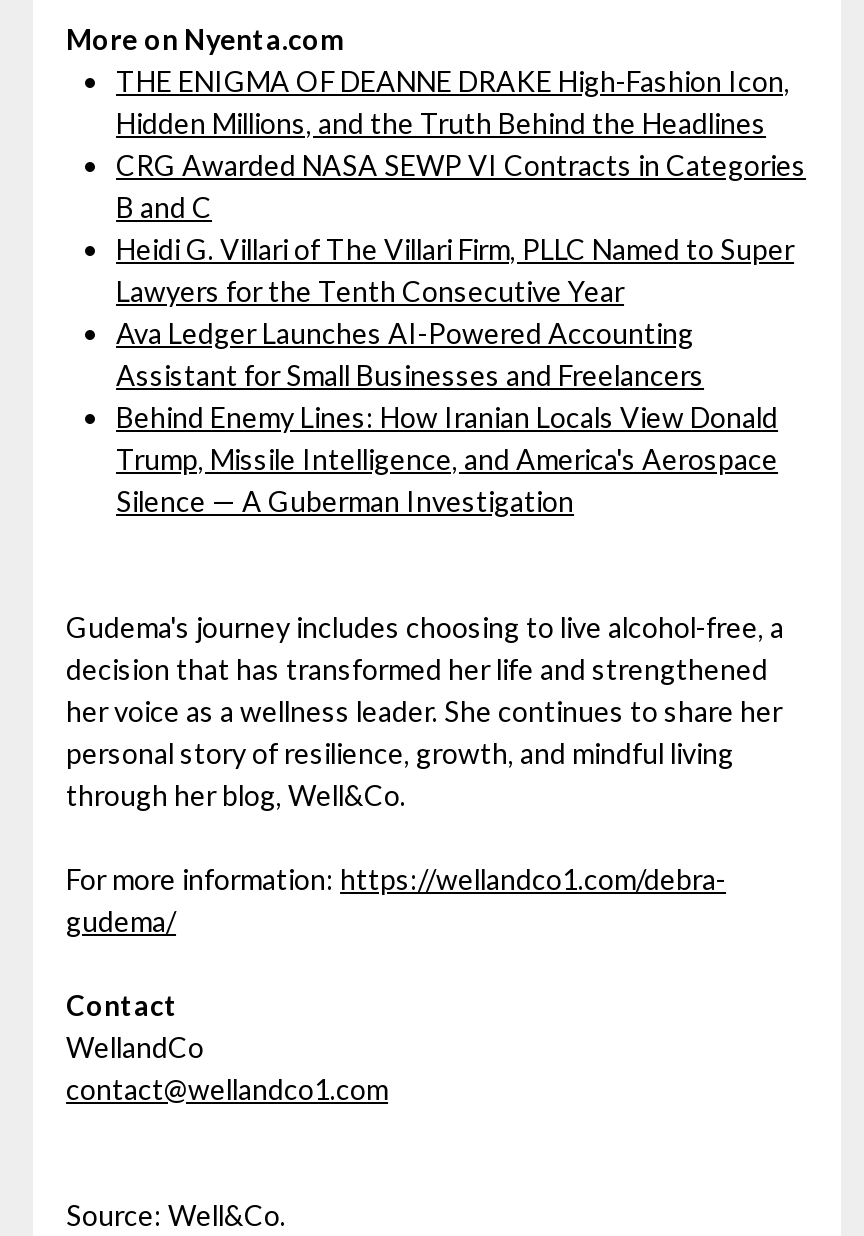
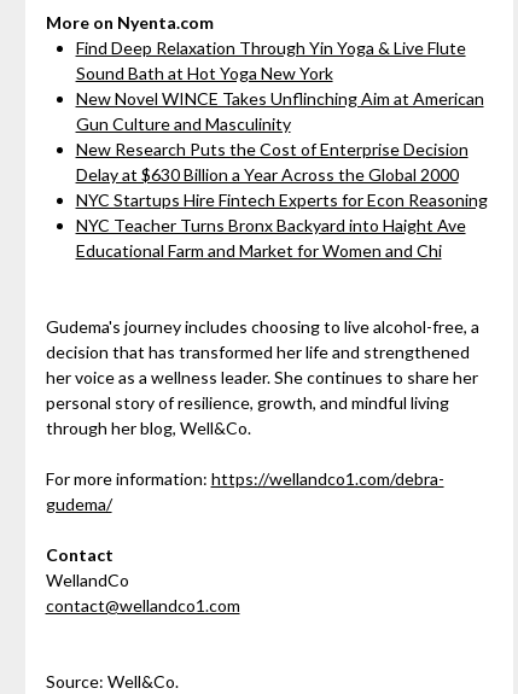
[116,65,806,519] THE ENIGMA OF DEANNE DRAKE High-Fashion Icon, | Hidden Millions, and the Truth Behind the Headlines | CRG Awarded NASA SEWP VI Contracts in Categories | B and C | Heidi G. Villari of The Villari Firm, PLLC Named to Super | Lawyers for the Tenth Consecutive Year | Ava Ledger Launches AI-Powered Accounting | Assistant for Small Businesses and Freelancers | Behind Enemy Lines: How Iranian Locals View Donald | Trump, Missile Intelligence, and America's Aerospace | Silence — A Guberman Investigation -> [75,38,487,261] Find Deep Relaxation Through Yin Yoga & Live Flute | Sound Bath at Hot Yoga New York | New Novel WINCE Takes Unflinching Aim at American | Gun Culture and Masculinity | New Research Puts the Cost of Enterprise Decision | Delay at $630 Billion a Year Across the Global 2000 | NYC Startups Hire Fintech Experts for Econ Reasoning | NYC Teacher Turns Bronx Backyard into Haight Ave | Educational Farm and Market for Women and Chi

